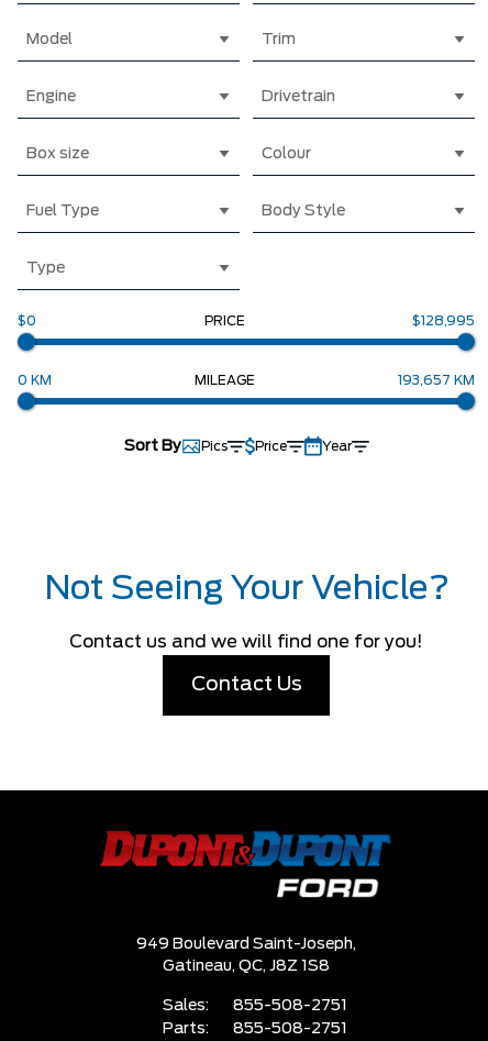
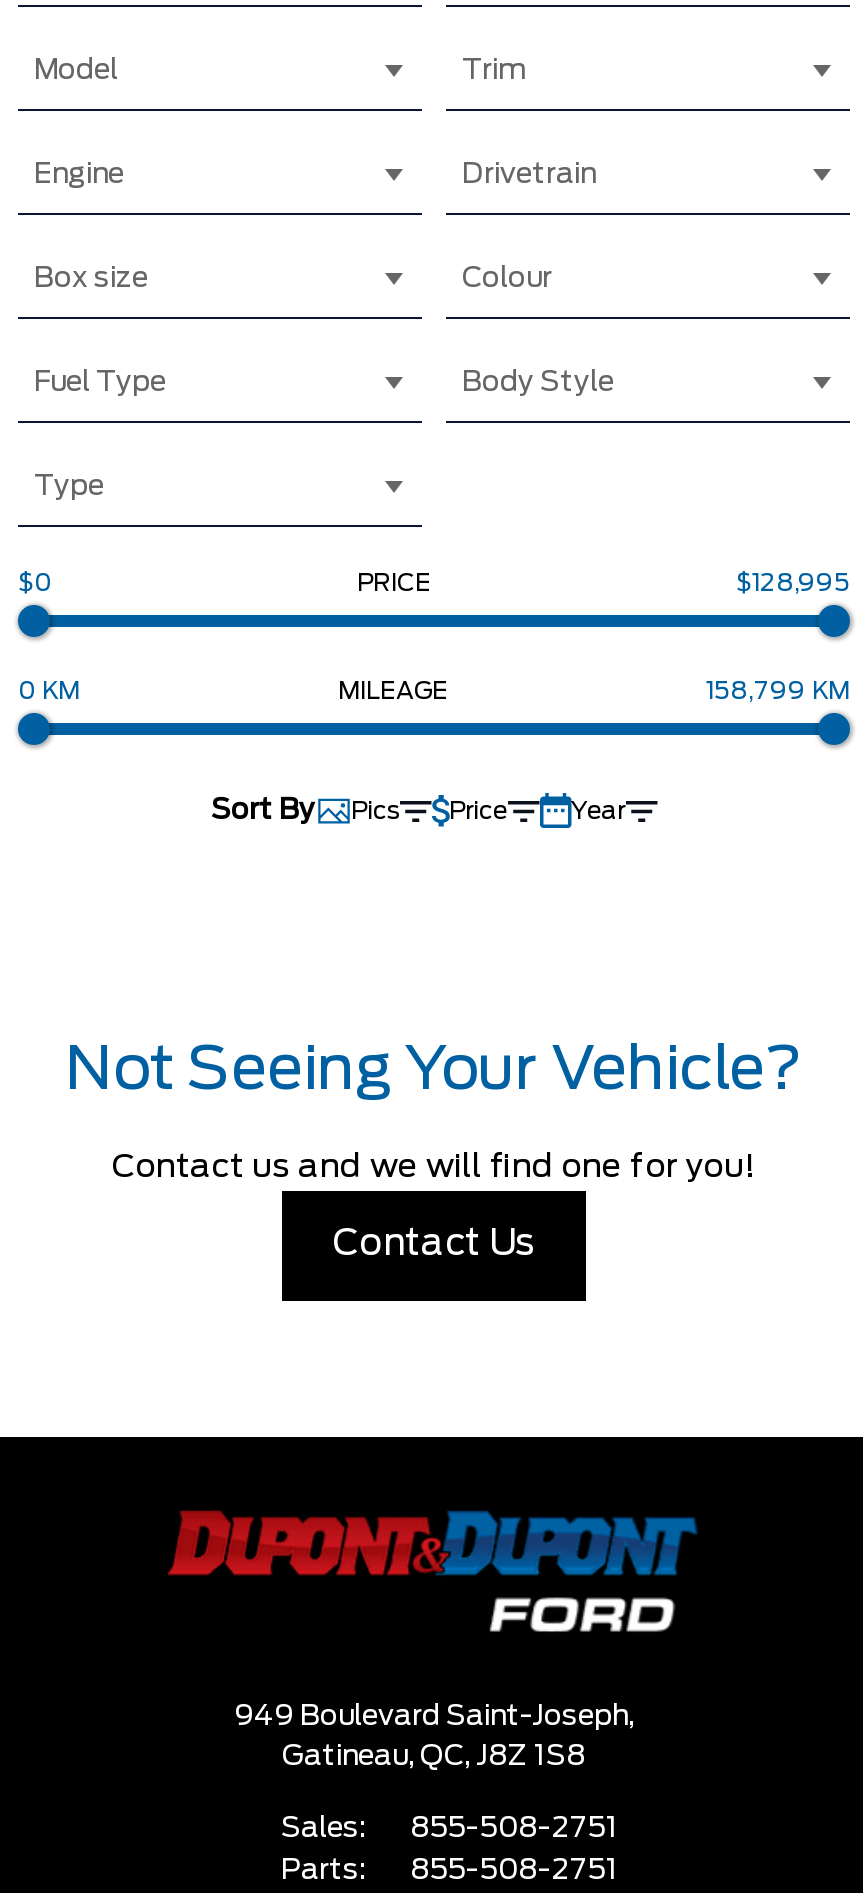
[398,374,475,387] 193,657 KM -> [706,679,850,703] 158,799 KM

